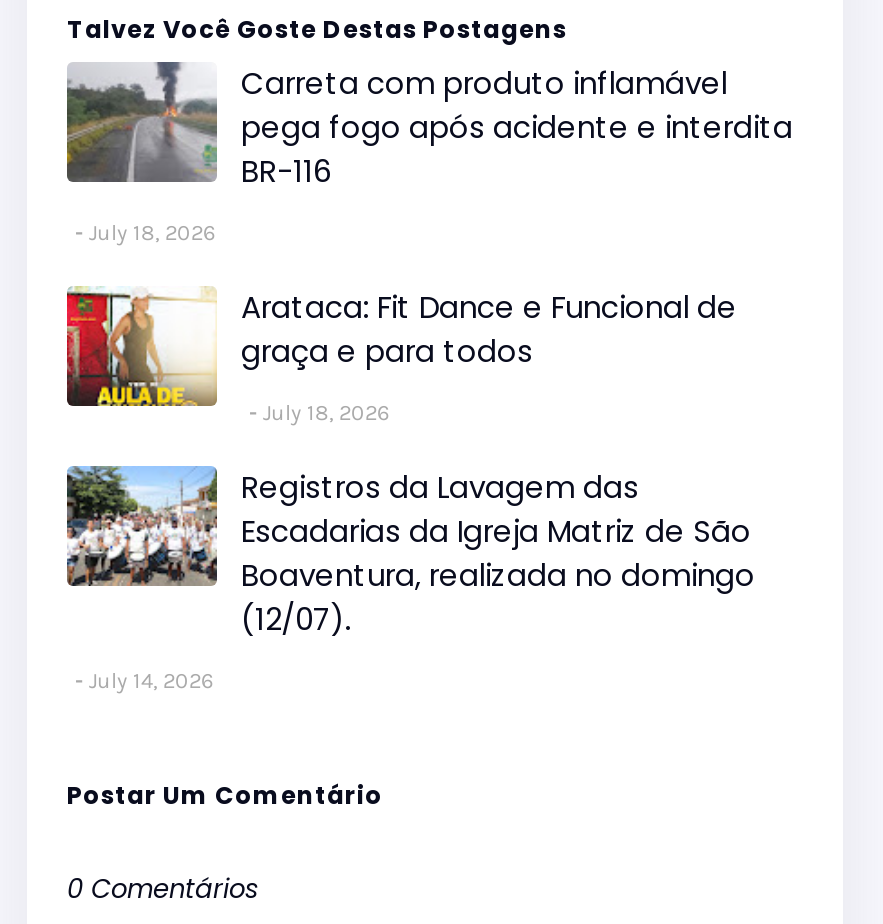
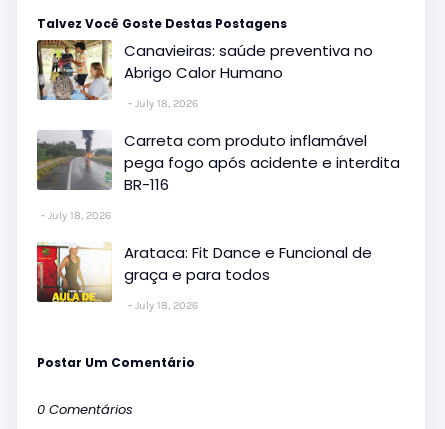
none -> [36,39,373,110] [image] | Canavieiras: saúde preventiva no | Abrigo Calor Humano | July 18, 2026
moved [63,60,793,426] -> [35,129,400,312]: [image] | Carreta com produto inflamável | pega fogo após acidente e interdita | BR-116 | July 18, 2026 | Arataca: Fit Dance e Funcional de | graça e para todos | July 18, 2026
[65,464,755,694] [image] | Registros da Lavagem das | Escadarias da Igreja Matriz de São | Boaventura, realizada no domingo | (12/07). | July 14, 2026 -> none

